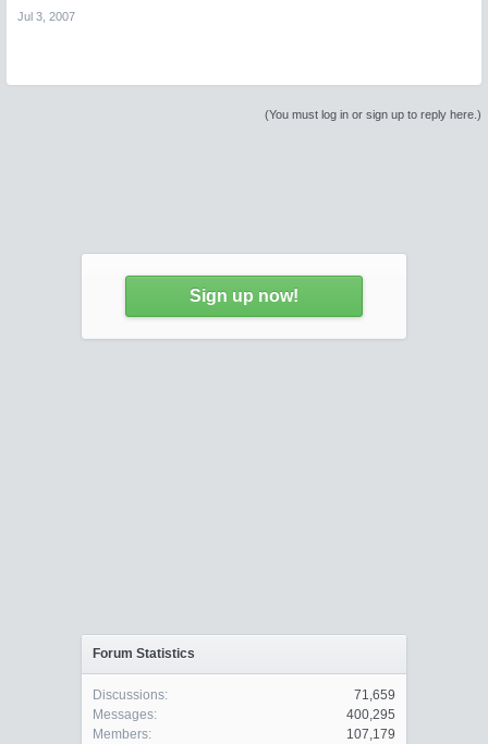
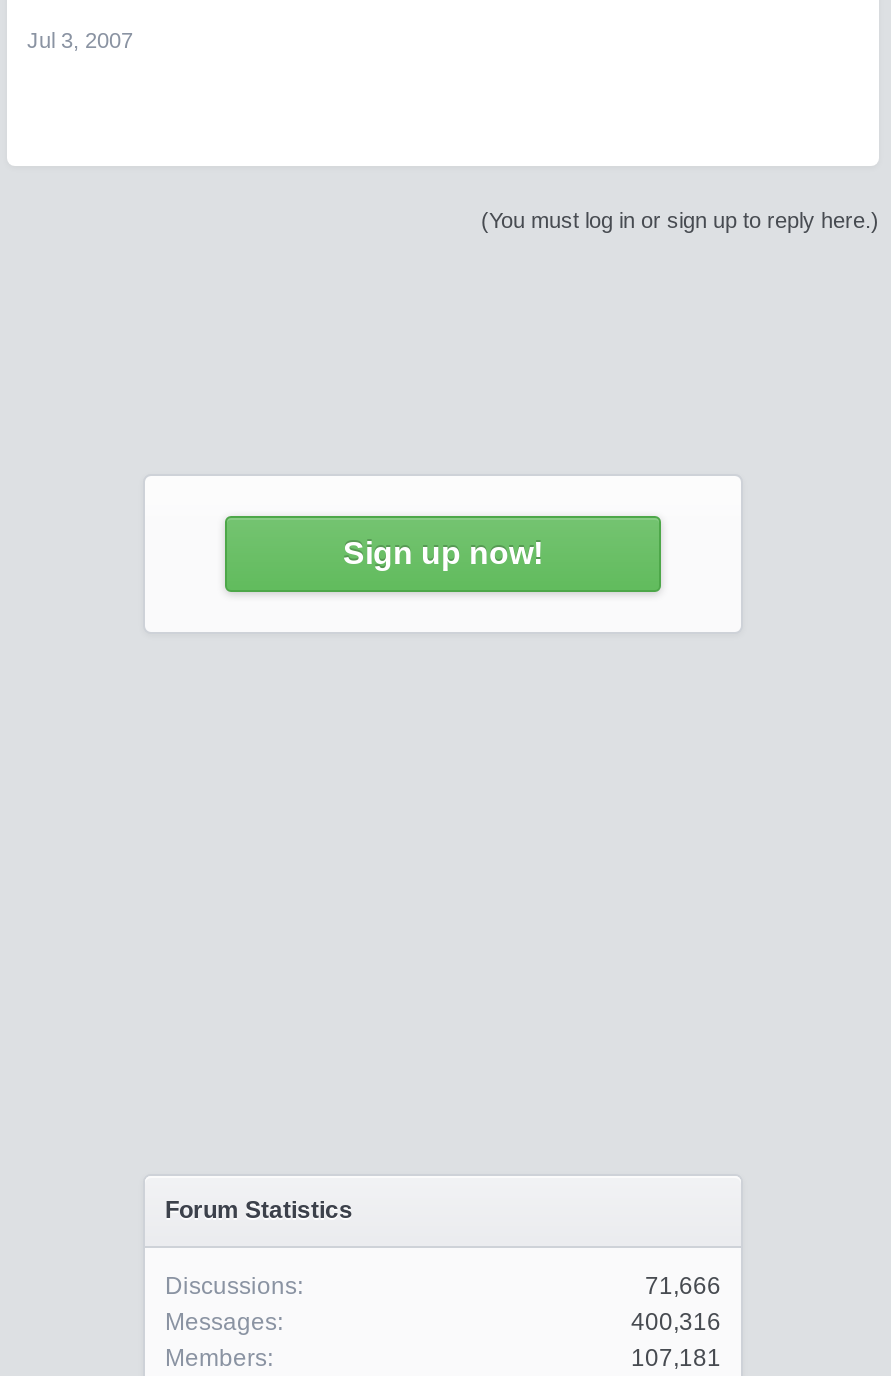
[354,687,395,703] 71,659 -> [645,1272,721,1300] 71,666
[346,707,395,722] 400,295 -> [631,1308,721,1336] 400,316
[346,727,395,742] 107,179 -> [631,1344,721,1372] 107,181

